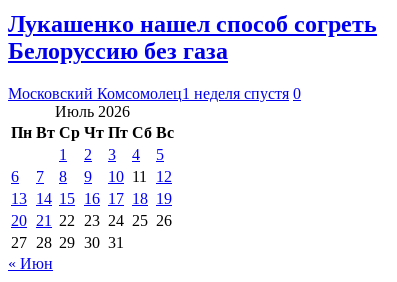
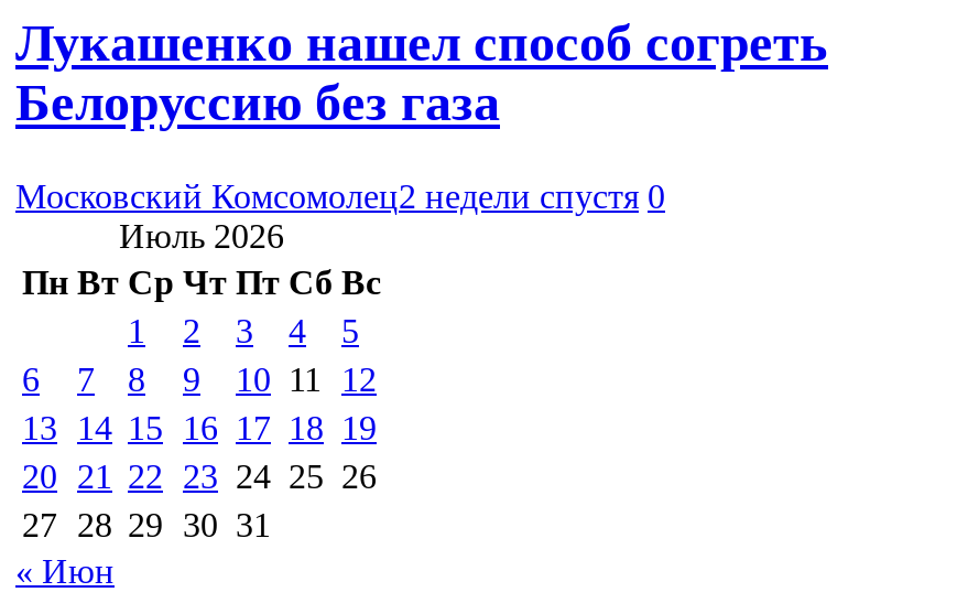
[8,85,301,102] Московский Комсомолец1 неделя спустя 0 -> [15,177,665,215] Московский Комсомолец2 недели спустя 0

